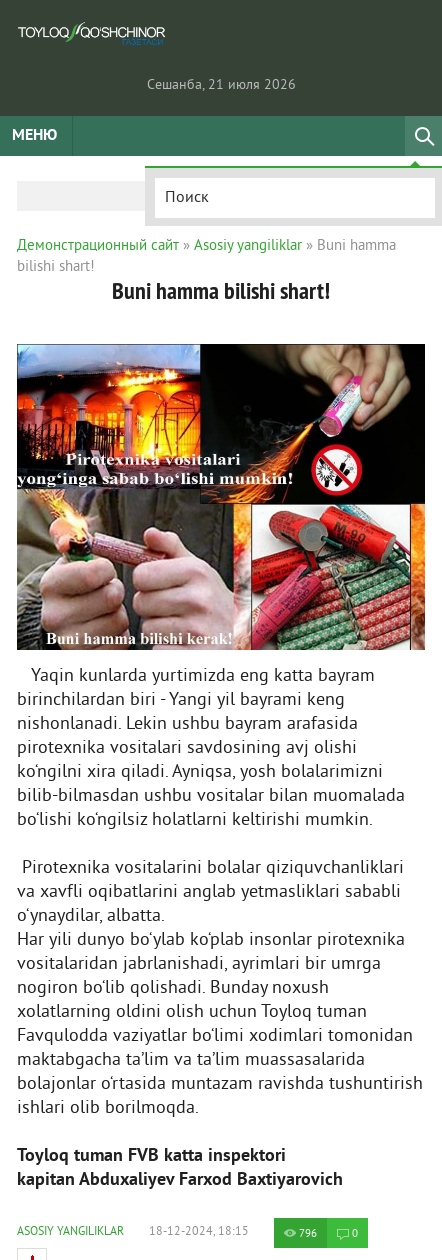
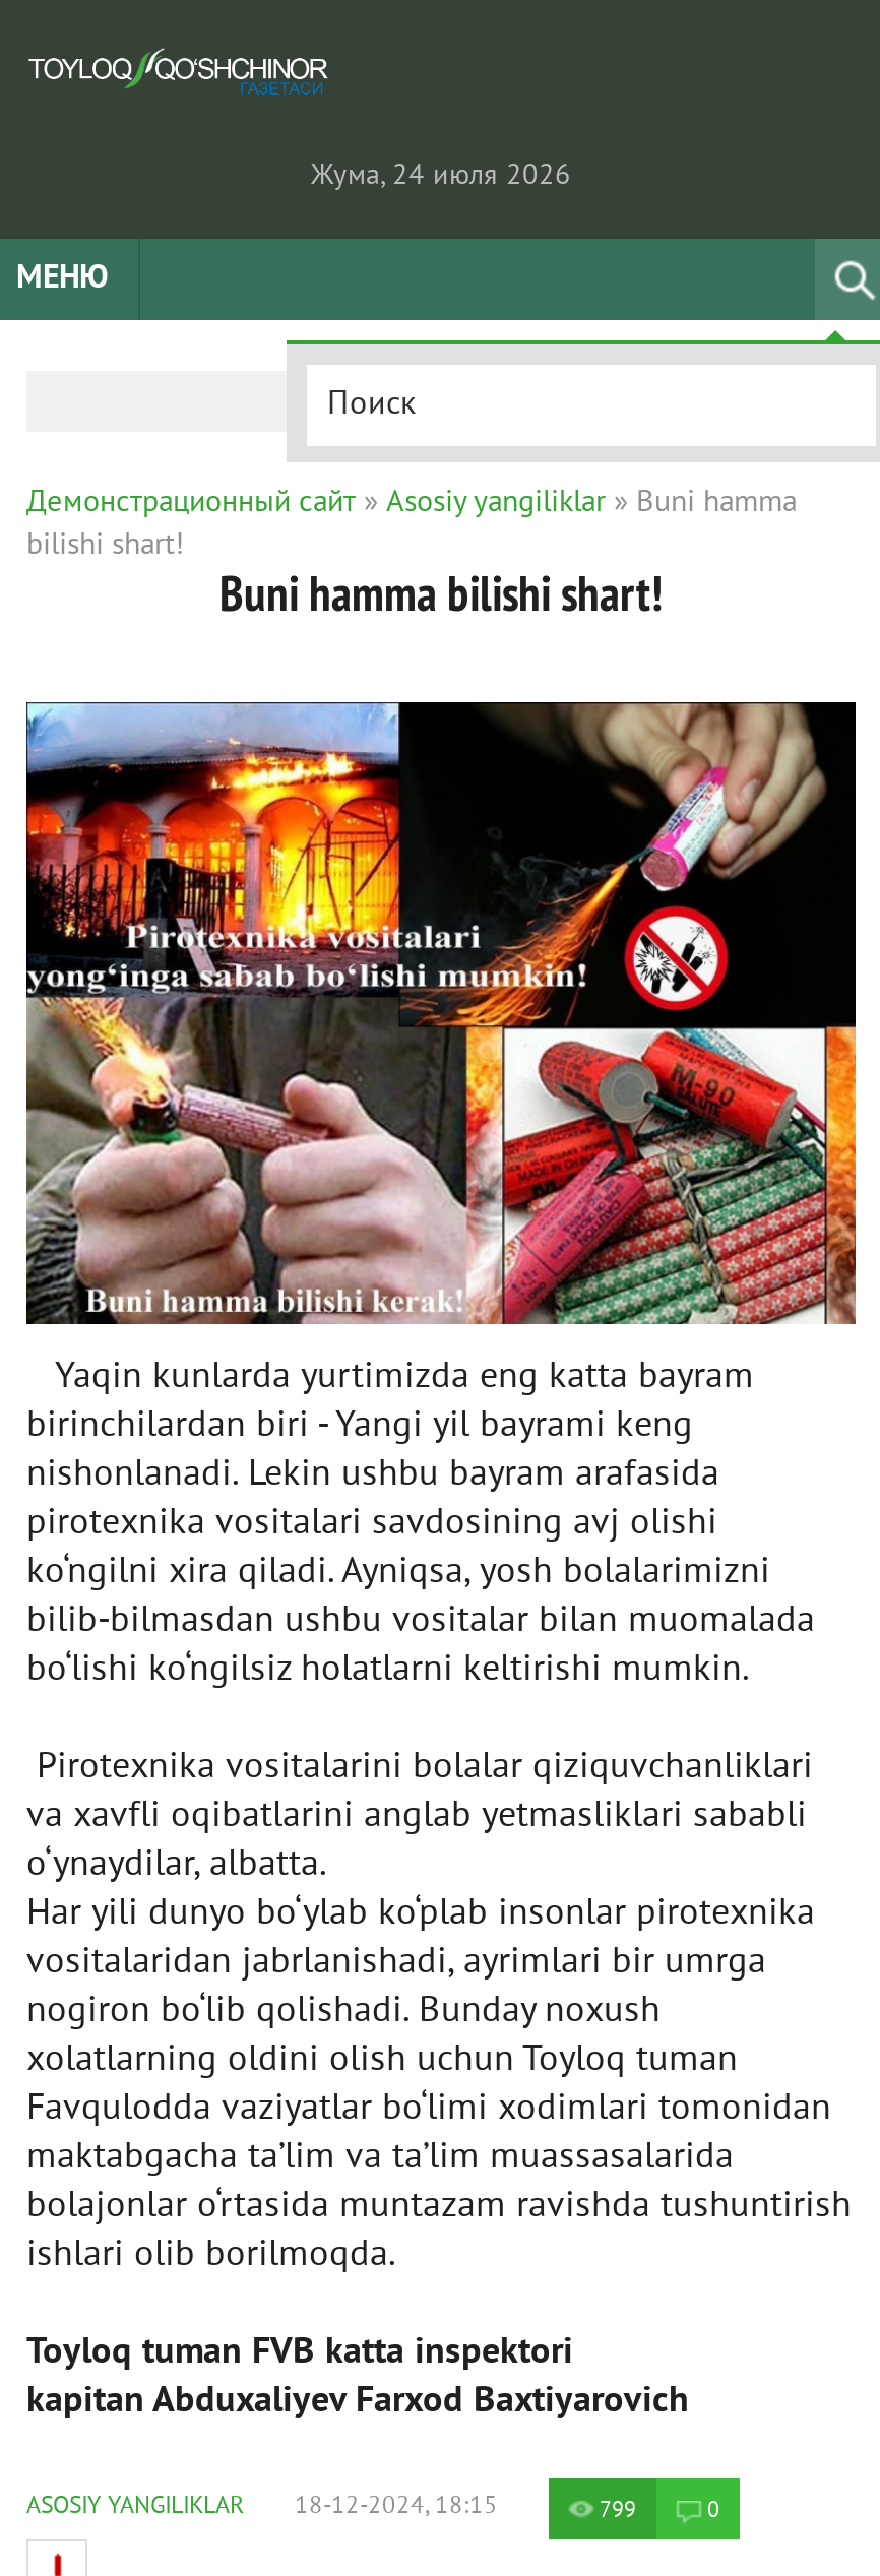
[146,77,295,94] Сешанба, 21 июля 2026 -> [311,160,571,195] Жума, 24 июля 2026
[299,1227,317,1241] 796 -> [600,2498,636,2526] 799

